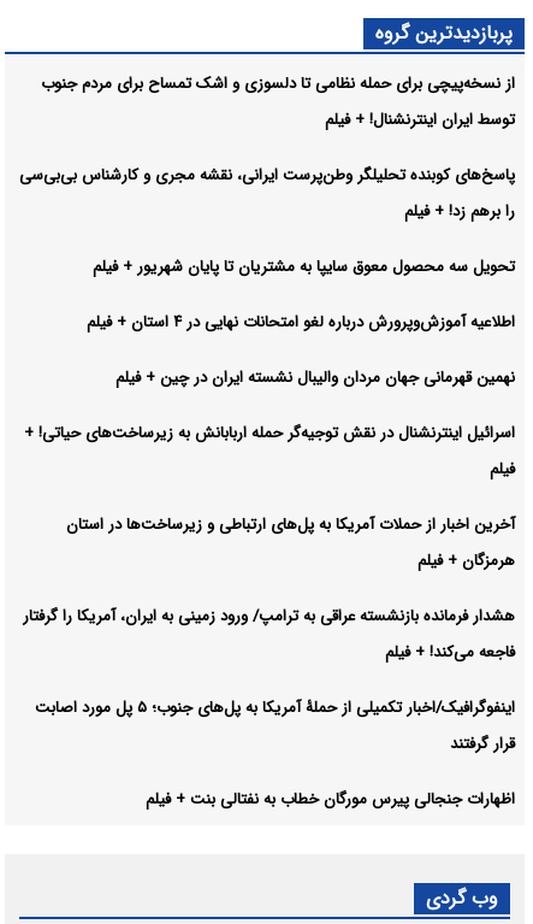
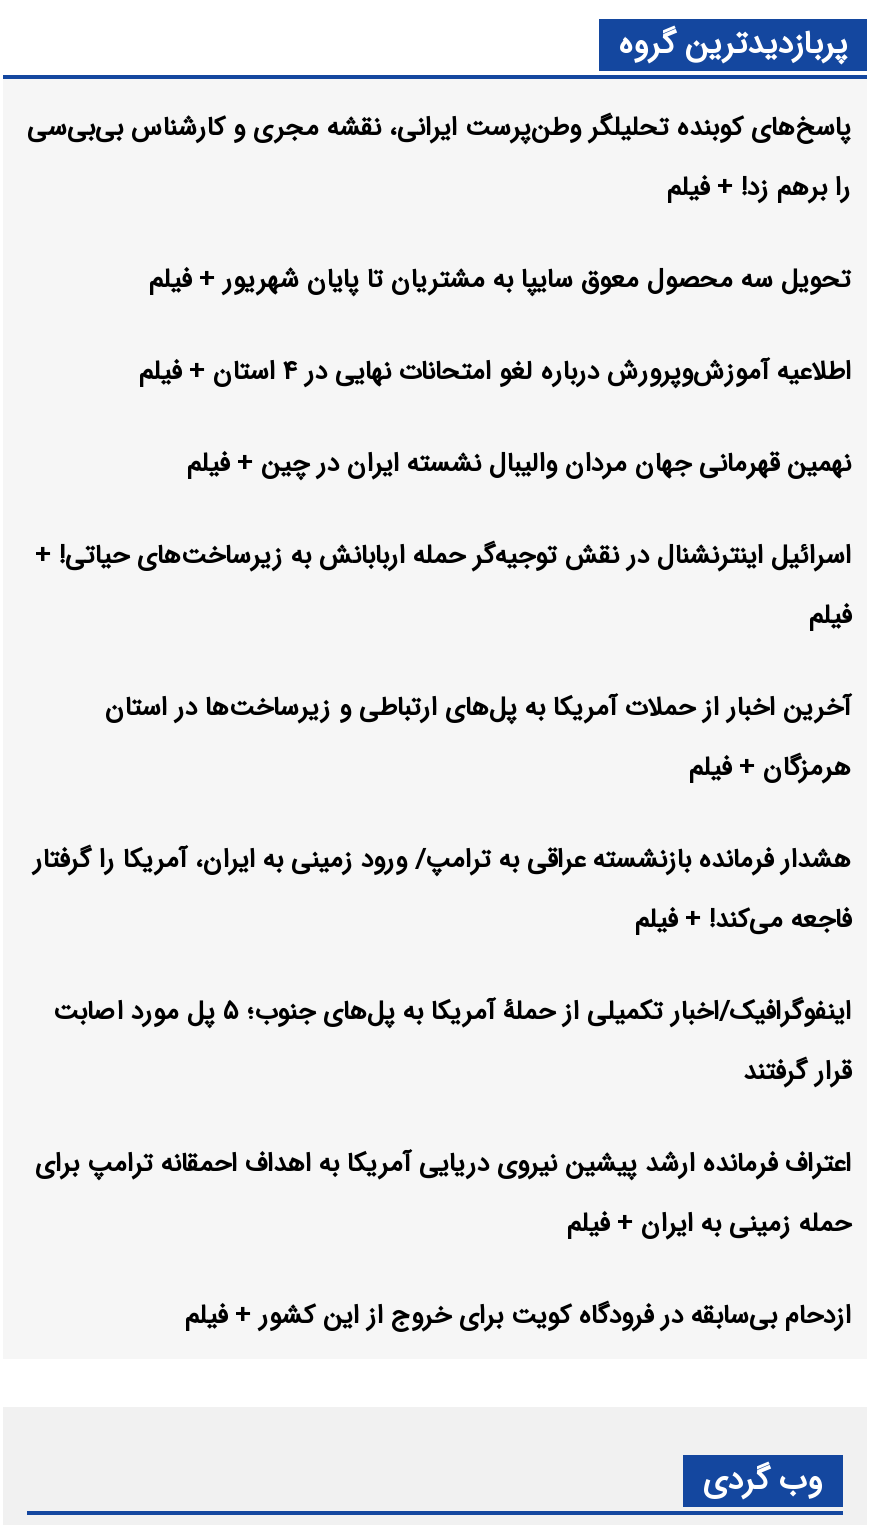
[41,72,515,133] از نسخه‌پیچی برای حمله نظامی تا دلسوزی و اشک تمساح برای مردم جنوب | توسط ایران اینترنشنال! + فیلم -> none
moved [19,163,515,757] -> [27,108,851,1094]: پاسخ‌های کوبنده تحلیلگر وطن‌پرست ایرانی، نقشه مجری و کارشناس بی‌بی‌سی | را برهم زد! + فیلم | تحویل سه محصول معوق سایپا به مشتریان تا پایان شهریور + فیلم | ... | فاجعه می‌کند! + فیلم | قرار گرفتند
[146,787,515,813] اظهارات جنجالی پیرس مورگان خطاب به نفتالی بنت + فیلم -> [35,1144,851,1338] اعتراف فرمانده ارشد پیشین نیروی دریایی آمریکا به اهداف احمقانه ترامپ برای | حمله زمینی به ایران + فیلم | ازدحام بی‌سابقه‌ در فرودگاه کویت برای خروج از این کشور + فیلم

